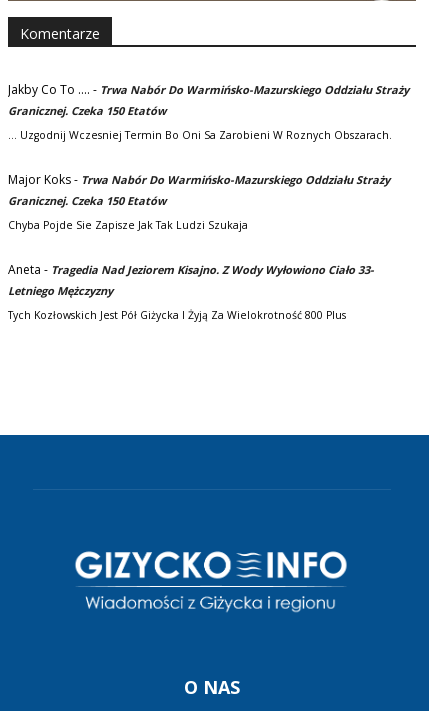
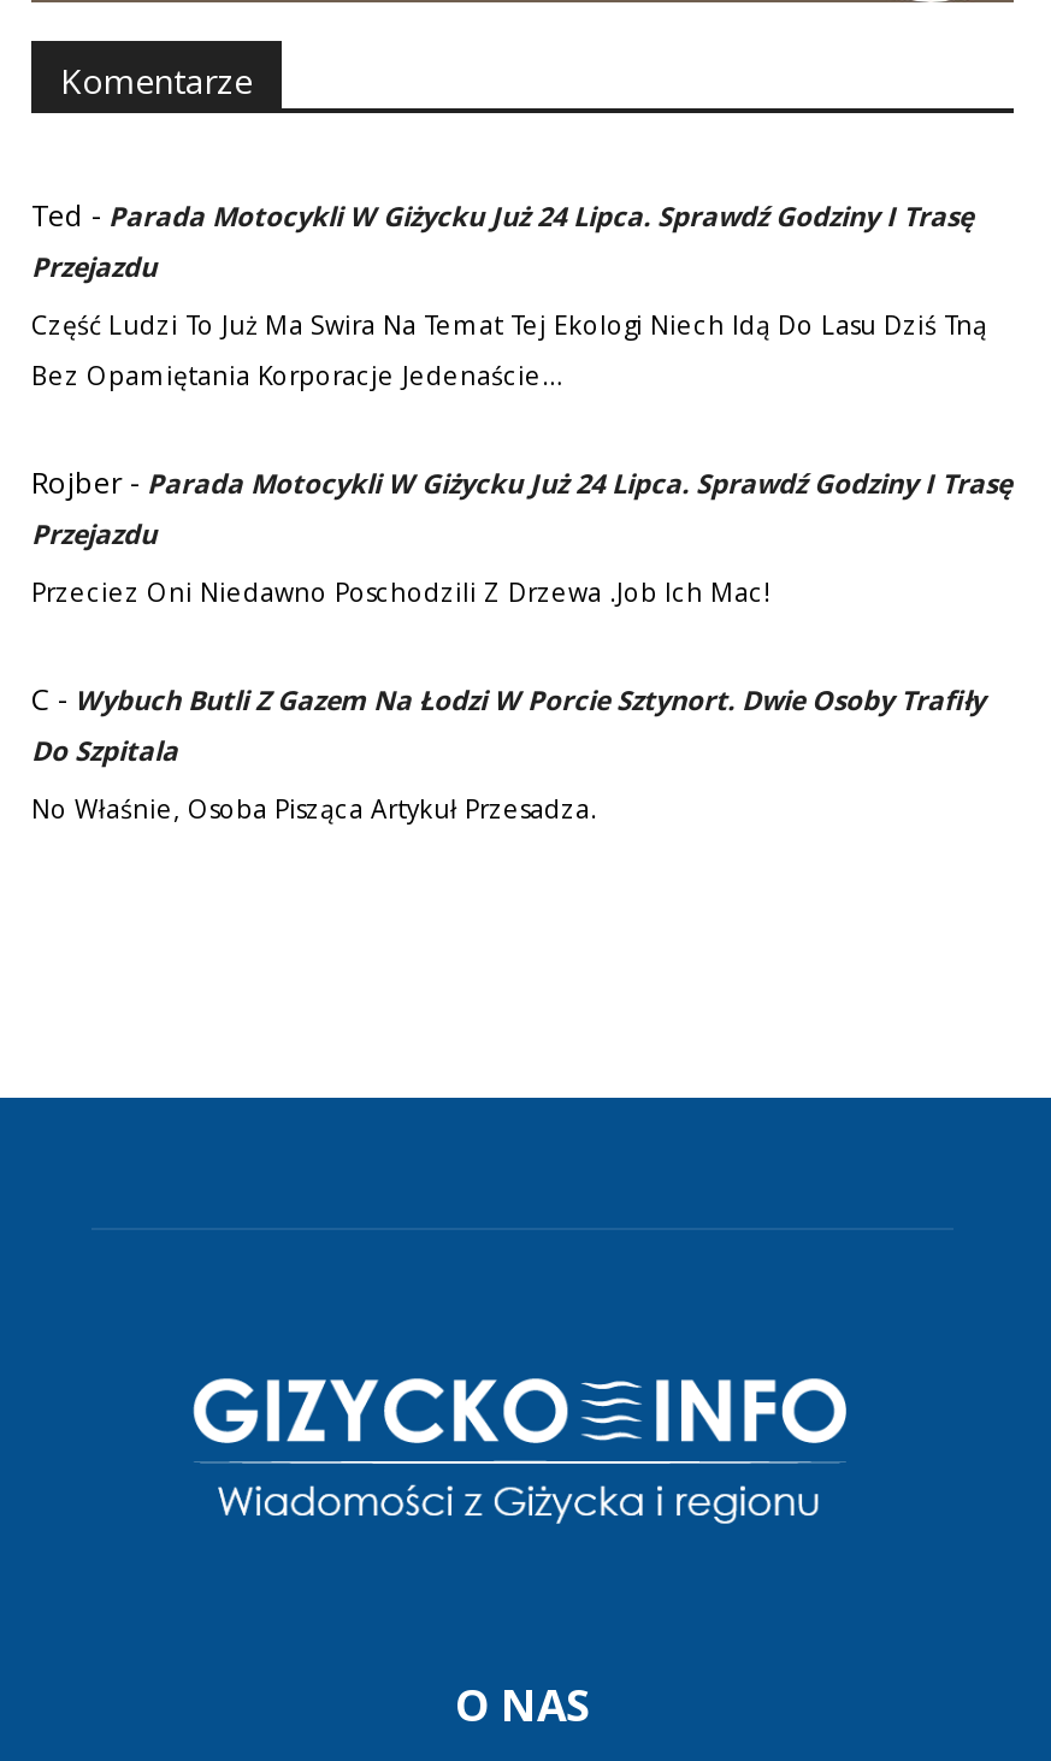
[8,81,409,322] Jakby Co To .... - Trwa Nabór Do Warmińsko-Mazurskiego Oddziału Straży | Granicznej. Czeka 150 Etatów | ... Uzgodnij Wczesniej Termin Bo Oni Sa Zarobieni W Roznych Obszarach. | Major Koks - Trwa Nabór Do Warmińsko-Mazurskiego Oddziału Straży | Granicznej. Czeka 150 Etatów | Chyba Pojde Sie Zapisze Jak Tak Ludzi Szukaja | Aneta - Tragedia Nad Jeziorem Kisajno. Z Wody Wyłowiono Ciało 33- | Letniego Mężczyzny | Tych Kozłowskich Jest Pół Giżycka I Żyją Za Wielokrotność 800 Plus -> [31,196,1011,825] Ted - Parada Motocykli W Giżycku Już 24 Lipca. Sprawdź Godziny I Trasę | Przejazdu | Część Ludzi To Już Ma Swira Na Temat Tej Ekologi Niech Idą Do Lasu Dziś Tną | Bez Opamiętania Korporacje Jedenaście… | Rojber - Parada Motocykli W Giżycku Już 24 Lipca. Sprawdź Godziny I Trasę | Przejazdu | Przeciez Oni Niedawno Poschodzili Z Drzewa .Job Ich Mac! | C - Wybuch Butli Z Gazem Na Łodzi W Porcie Sztynort. Dwie Osoby Trafiły | Do Szpitala | No Właśnie, Osoba Pisząca Artykuł Przesadza.

